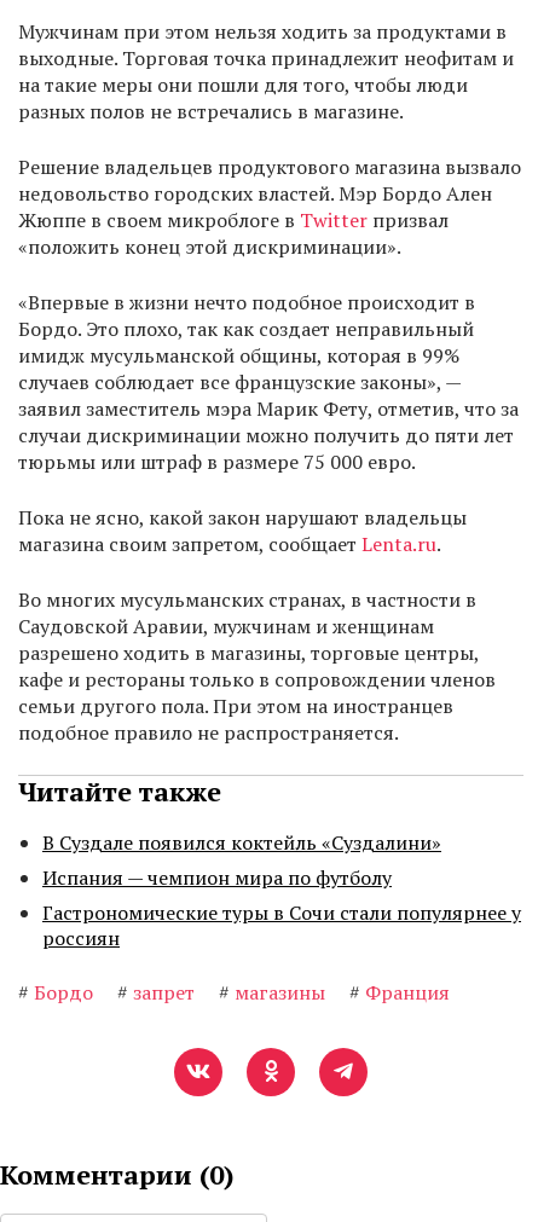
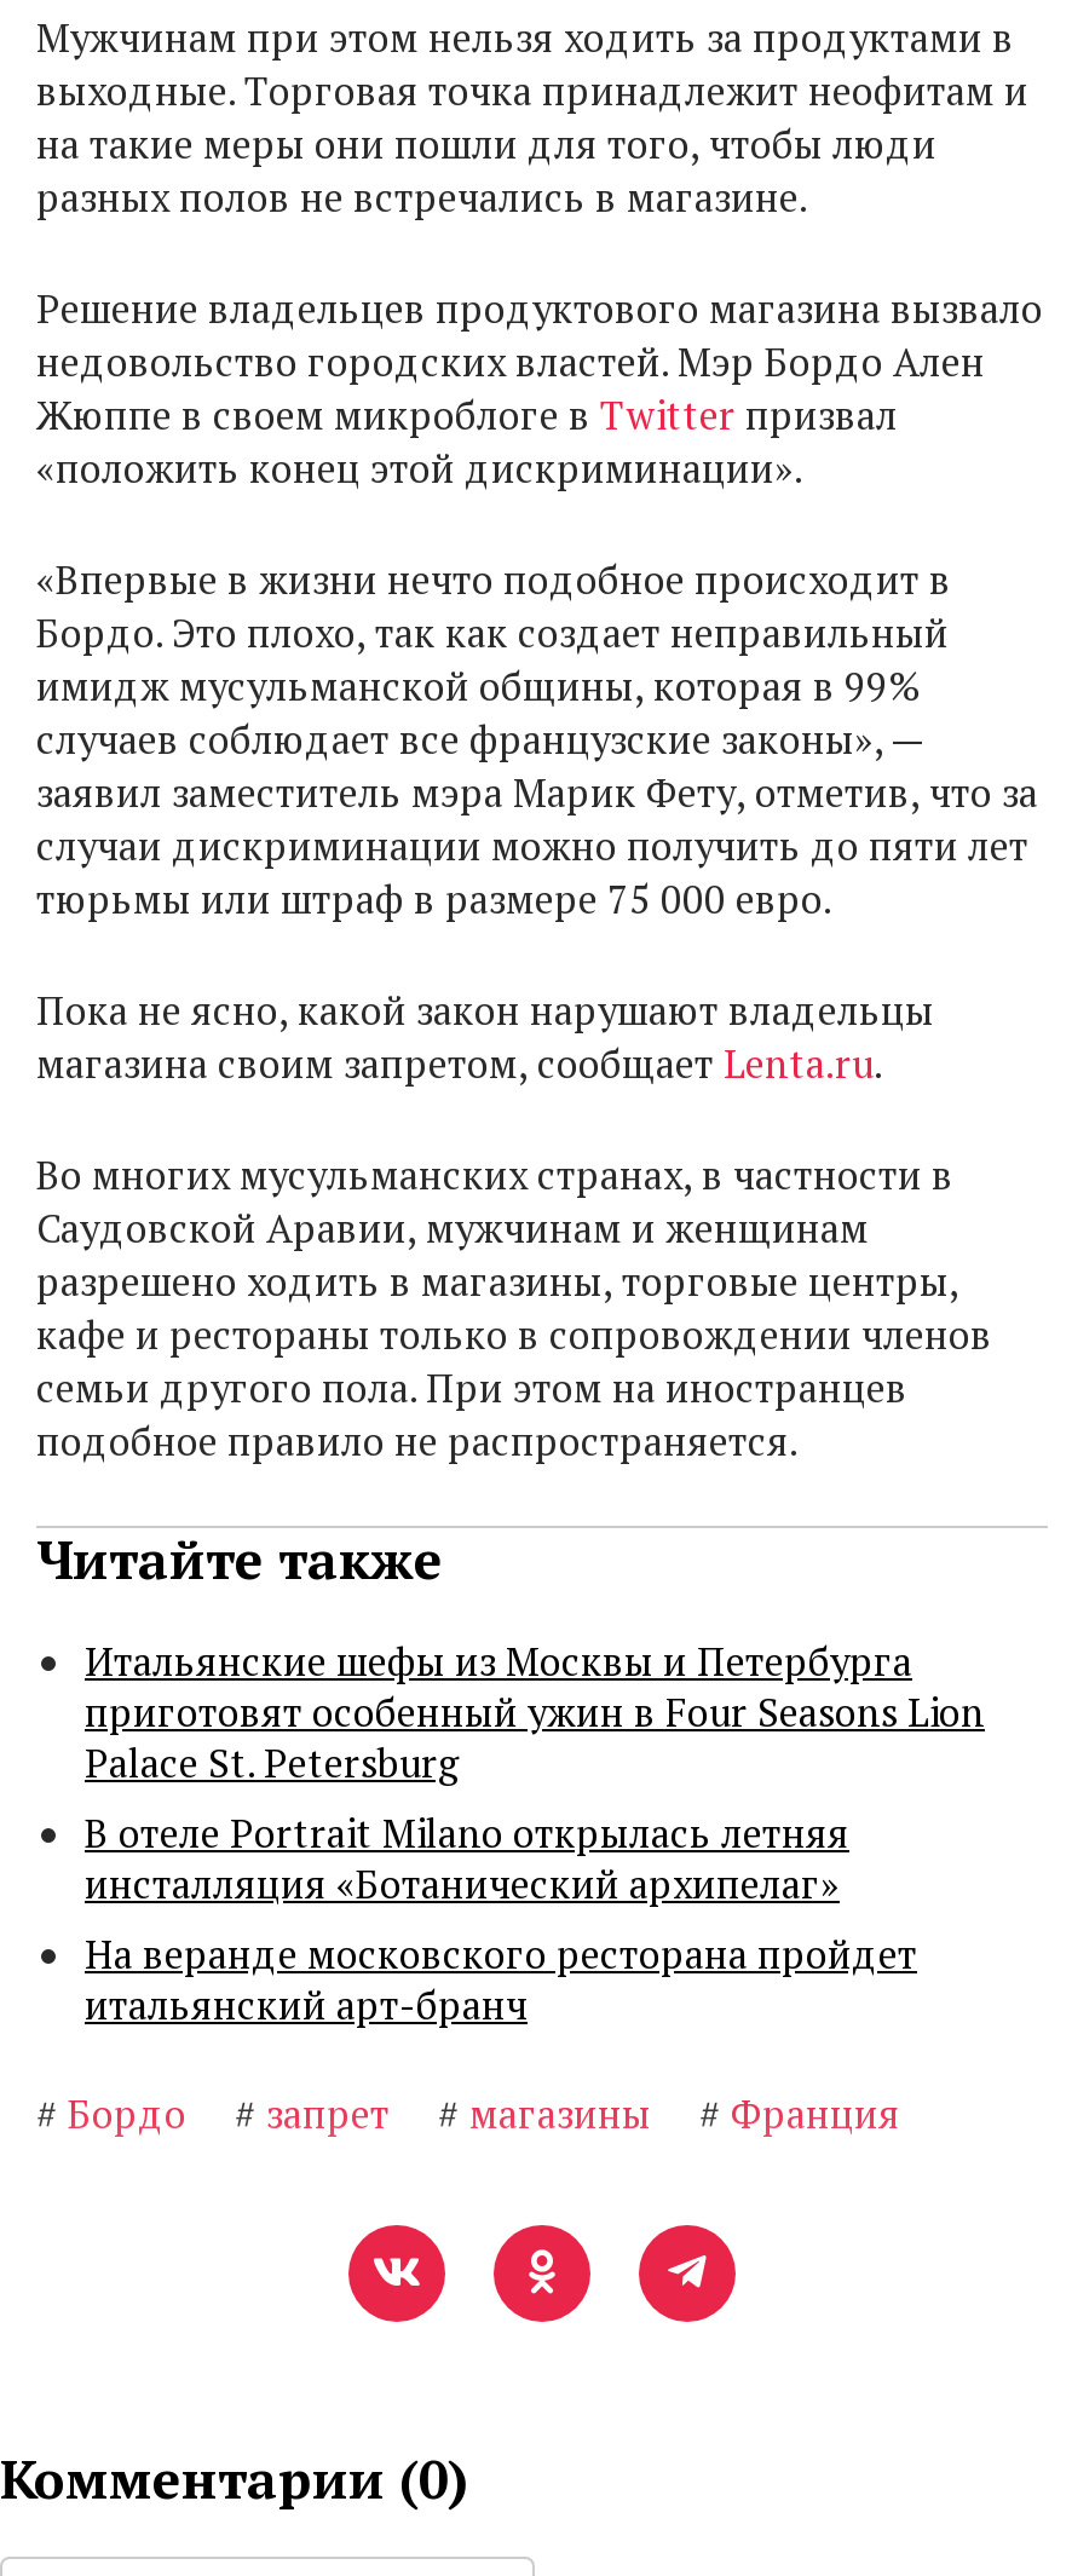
[42,830,521,952] В Суздале появился коктейль «Суздалини» | Испания — чемпион мира по футболу | Гастрономические туры в Сочи стали популярнее у | россиян -> [85,1636,985,2032] Итальянские шефы из Москвы и Петербурга | приготовят особенный ужин в Four Seasons Lion | Palace St. Petersburg | В отеле Portrait Milano открылась летняя | инсталляция «Ботанический архипелаг» | На веранде московского ресторана пройдет | итальянский арт-бранч

